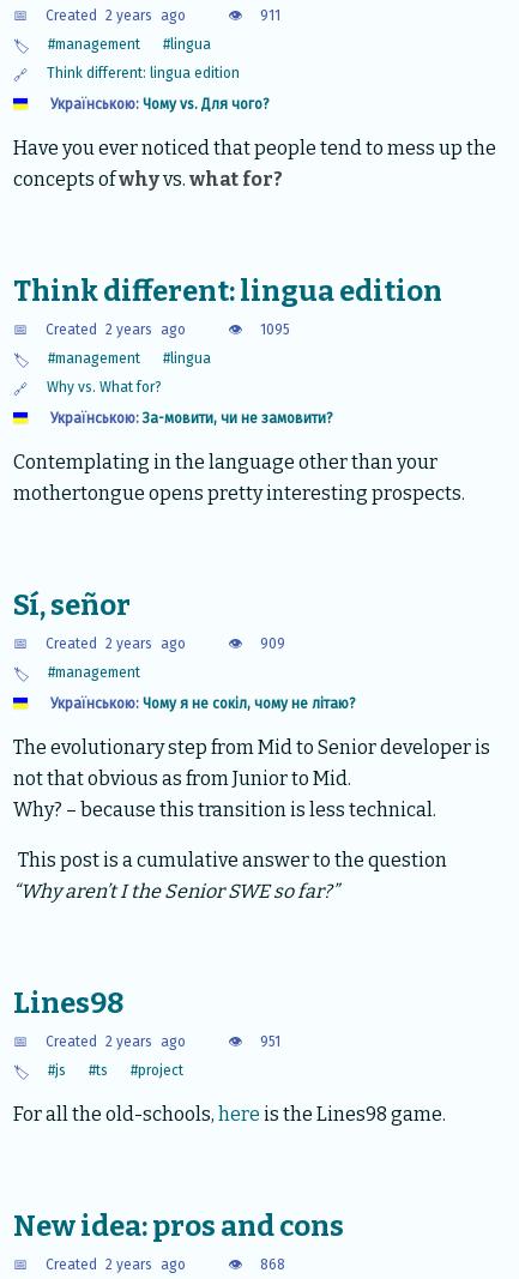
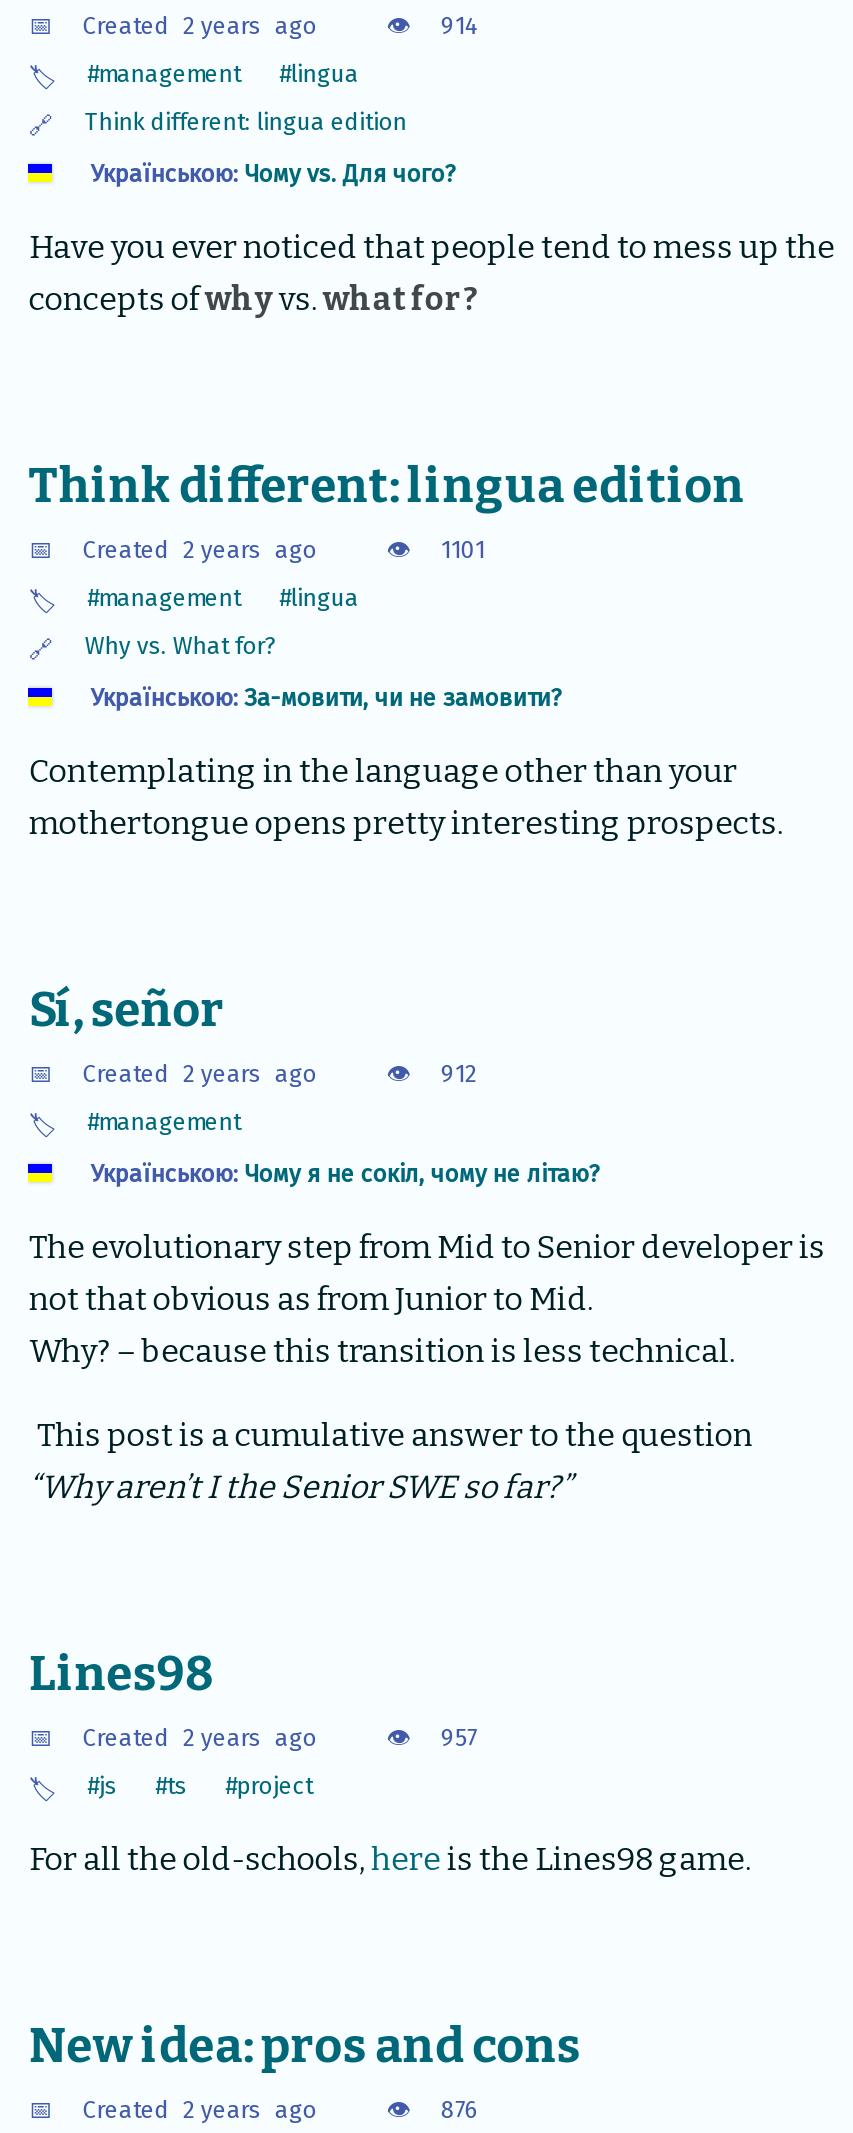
[261,7,281,23] 911 -> [441,11,477,39] 914
[261,321,291,337] 1095 -> [441,535,485,563] 1101
[261,635,286,651] 909 -> [441,1059,477,1087] 912
[261,1033,281,1049] 951 -> [441,1723,477,1751] 957
[261,1256,286,1272] 868 -> [441,2095,479,2123] 876

